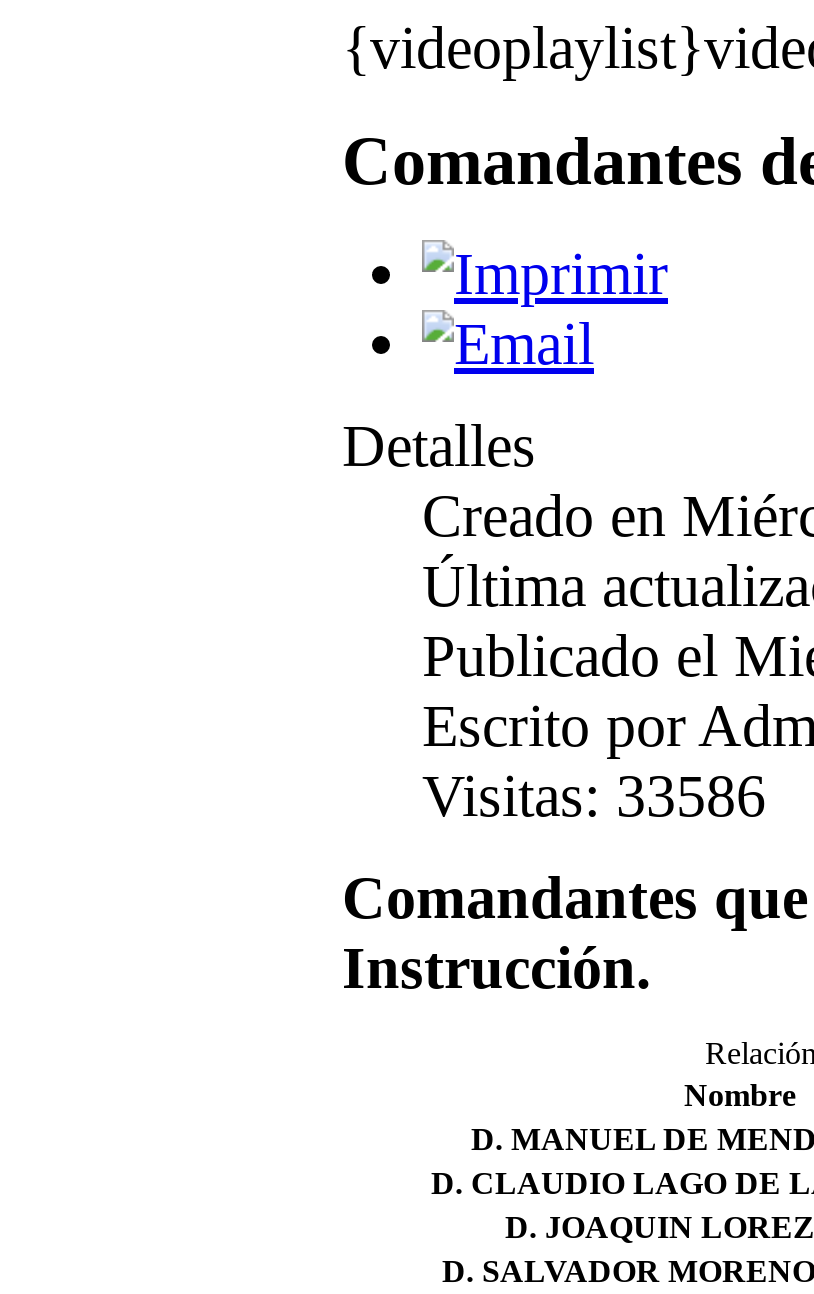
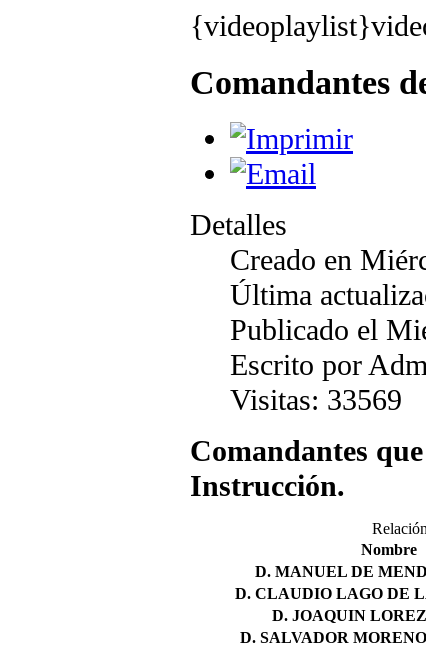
[422,762,766,830] Visitas: 33586 -> [230,383,402,417] Visitas: 33569

